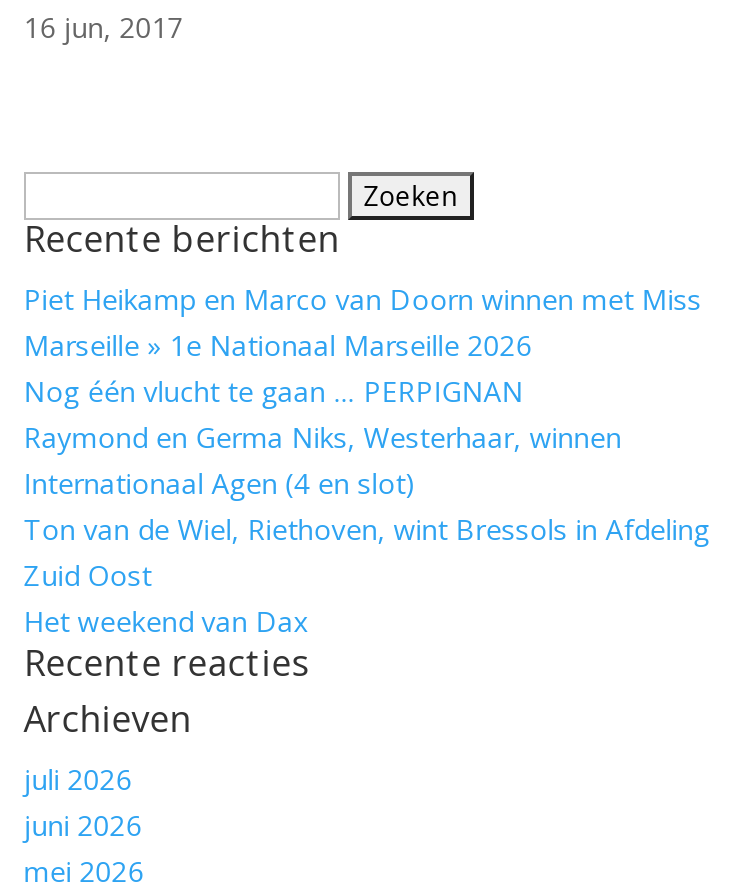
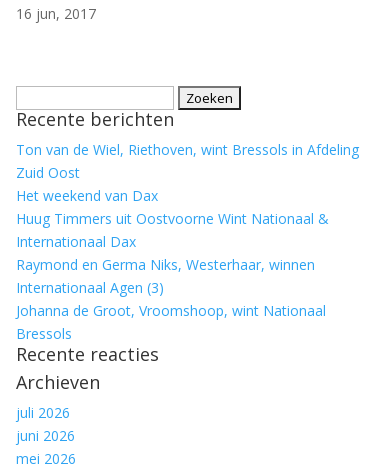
[24,280,702,502] Piet Heikamp en Marco van Doorn winnen met Miss | Marseille » 1e Nationaal Marseille 2026 | Nog één vlucht te gaan … PERPIGNAN | Internationaal Agen (4 en slot) -> none
moved [24,418,622,456] -> [16,255,315,274]: Raymond en Germa Niks, Westerhaar, winnen
moved [24,510,710,640] -> [16,140,359,205]: Ton van de Wiel, Riethoven, wint Bressols in Afdeling | Zuid Oost | Het weekend van Dax
none -> [16,209,329,343] Huug Timmers uit Oostvoorne Wint Nationaal & | Internationaal Dax | Internationaal Agen (3) | Johanna de Groot, Vroomshoop, wint Nationaal | Bressols

